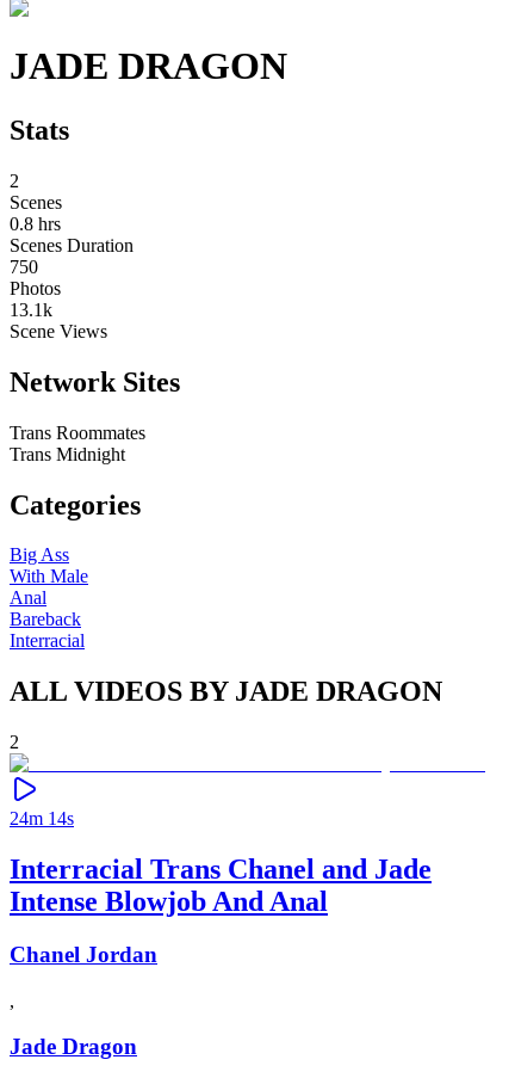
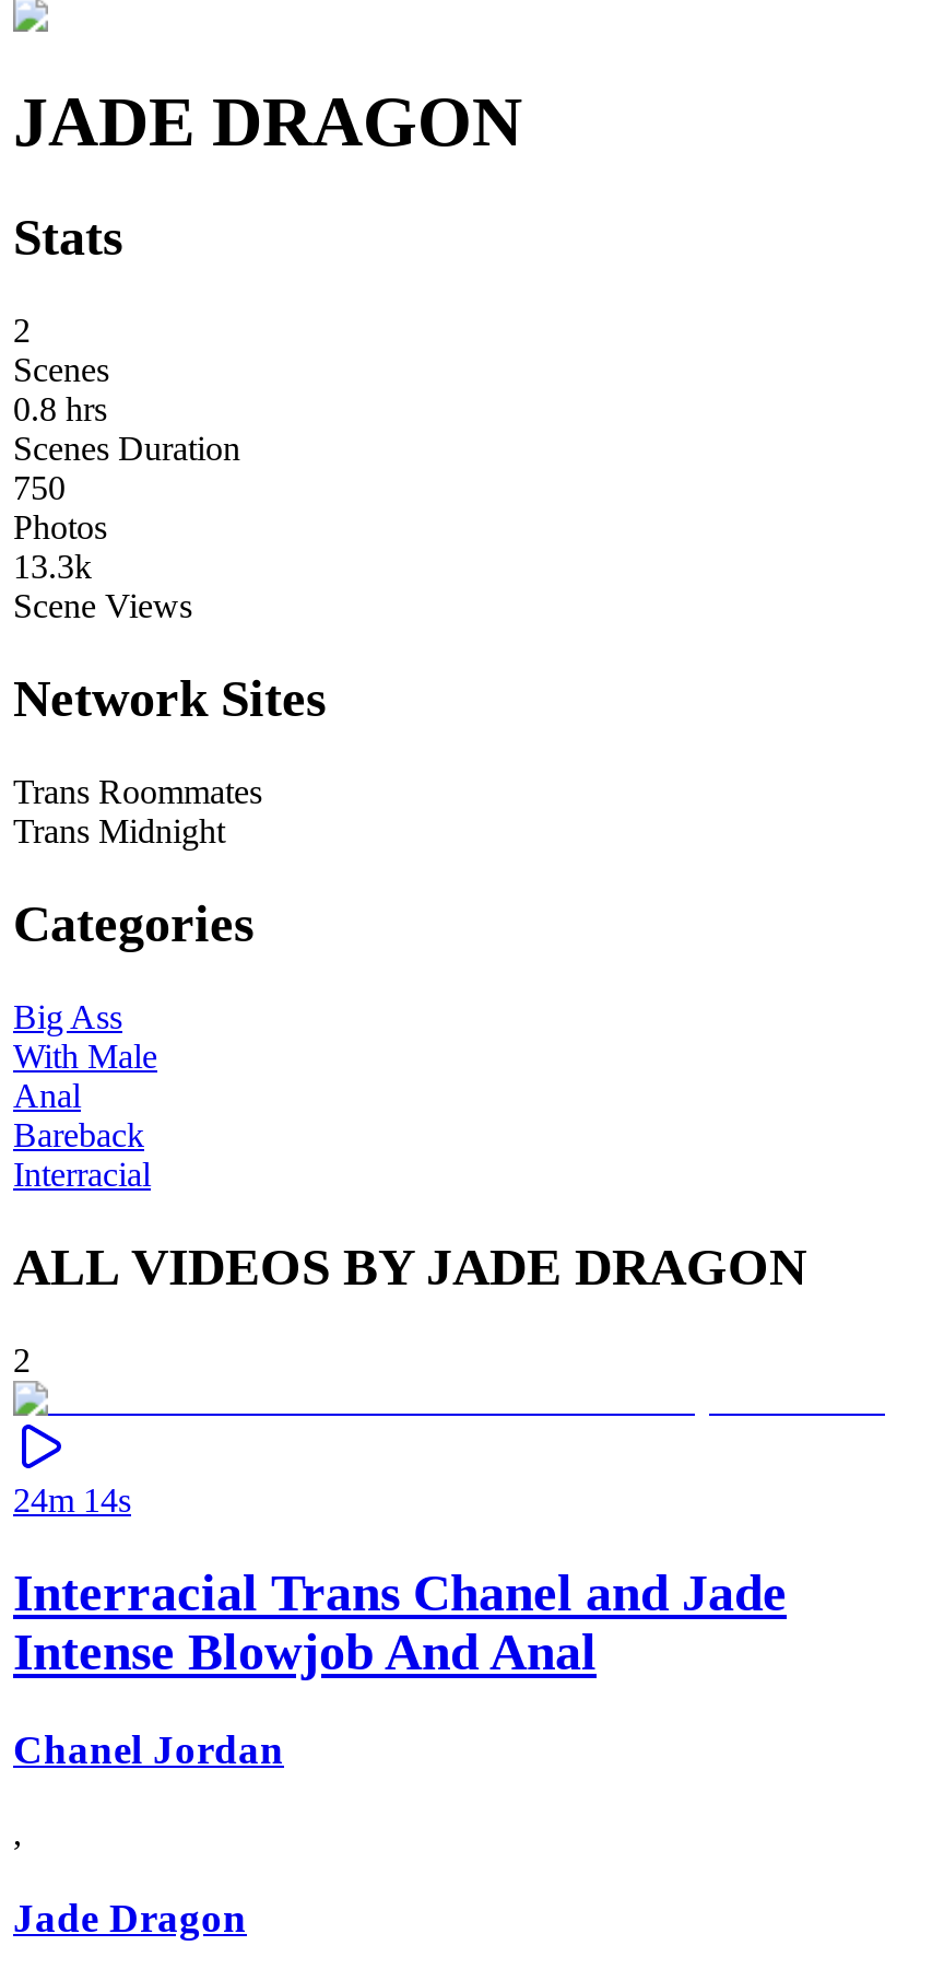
[10,299,52,320] 13.1k -> [13,548,92,586] 13.3k

